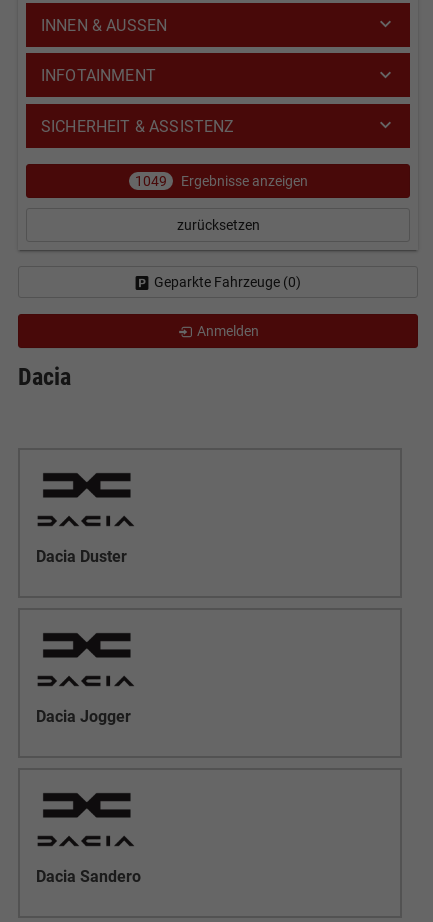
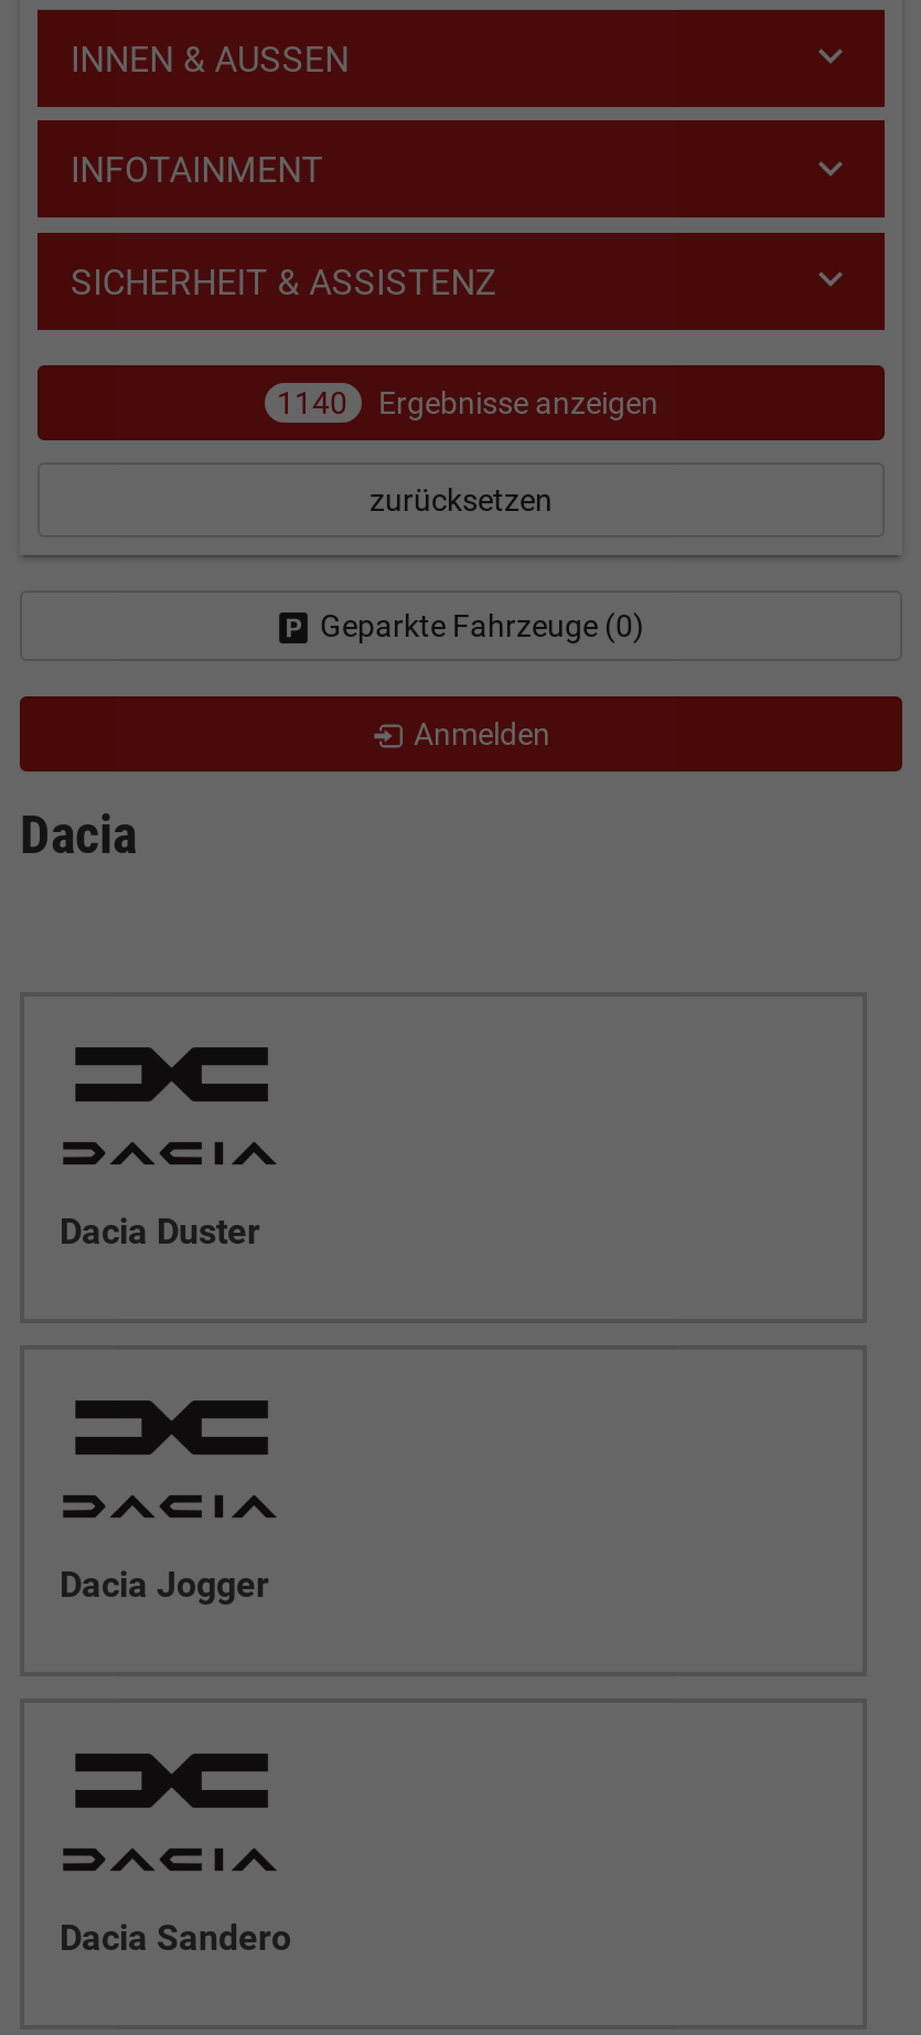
[134,173,307,189] 1049 Ergebnisse anzeigen -> [277,385,658,420] 1140 Ergebnisse anzeigen

